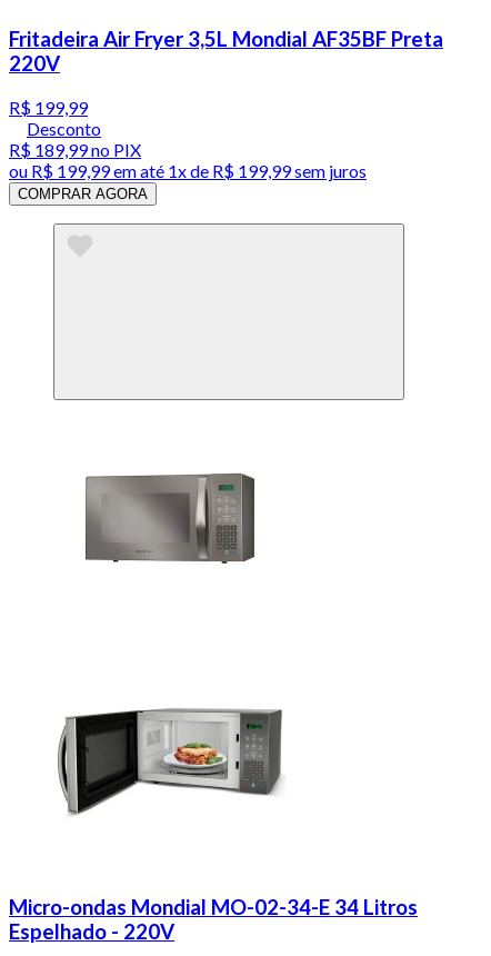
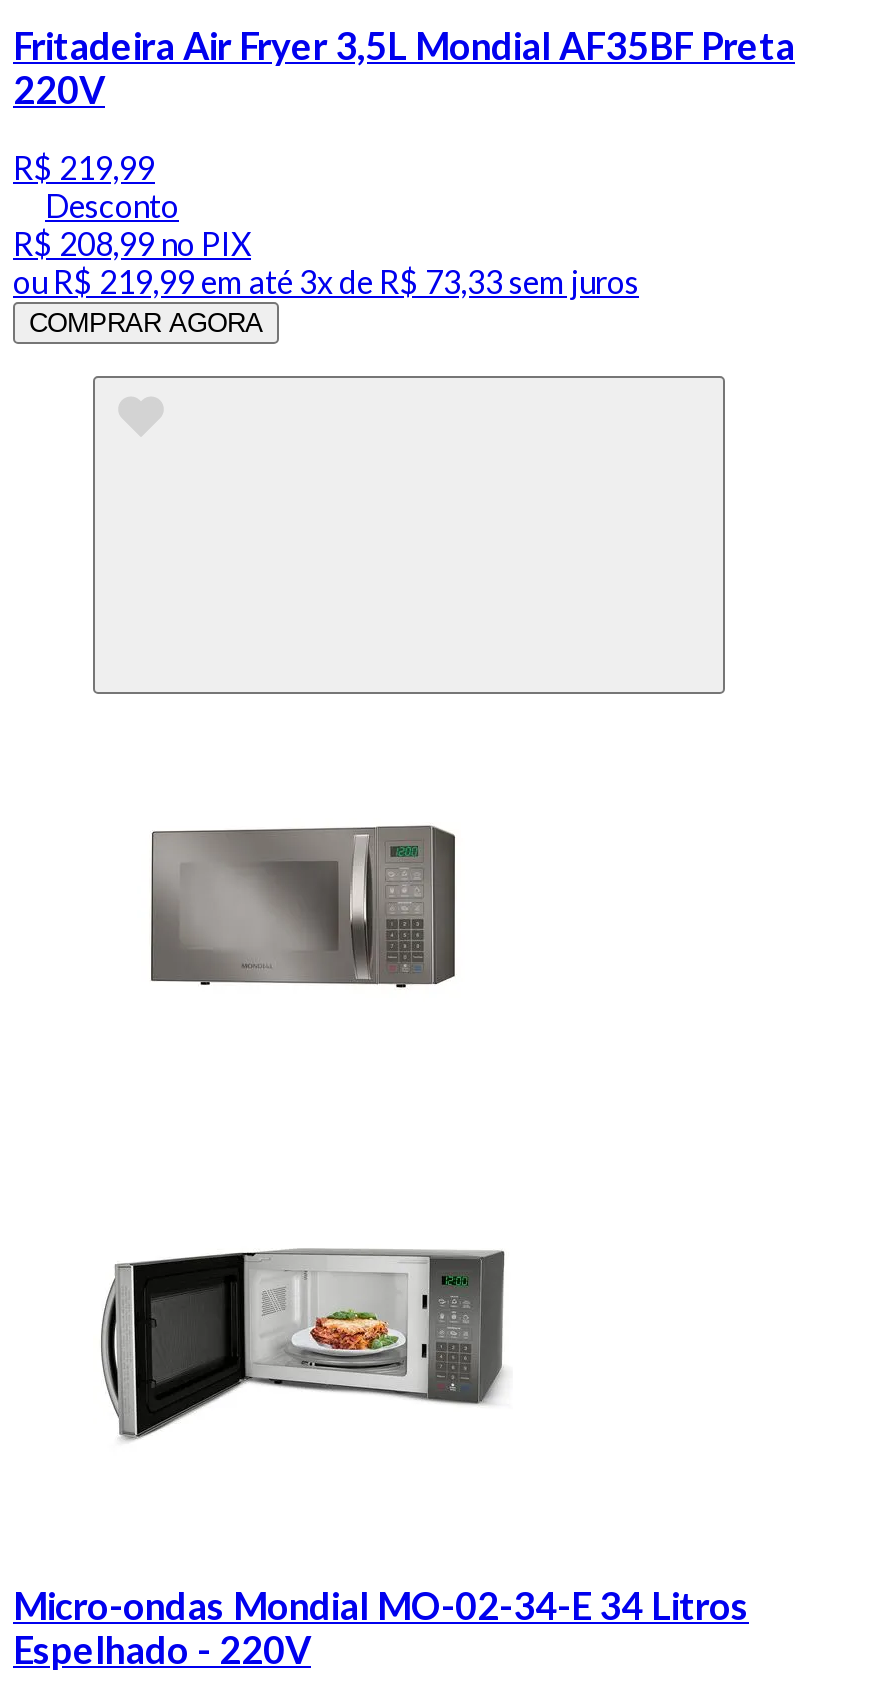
[9,96,88,118] R$ 199,99 -> [13,149,155,187] R$ 219,99
[9,139,141,160] R$ 189,99 no PIX -> [13,225,251,263] R$ 208,99 no PIX
[9,160,367,181] ou R$ 199,99 em até 1x de R$ 199,99 sem juros -> [13,263,639,301] ou R$ 219,99 em até 3x de R$ 73,33 sem juros

